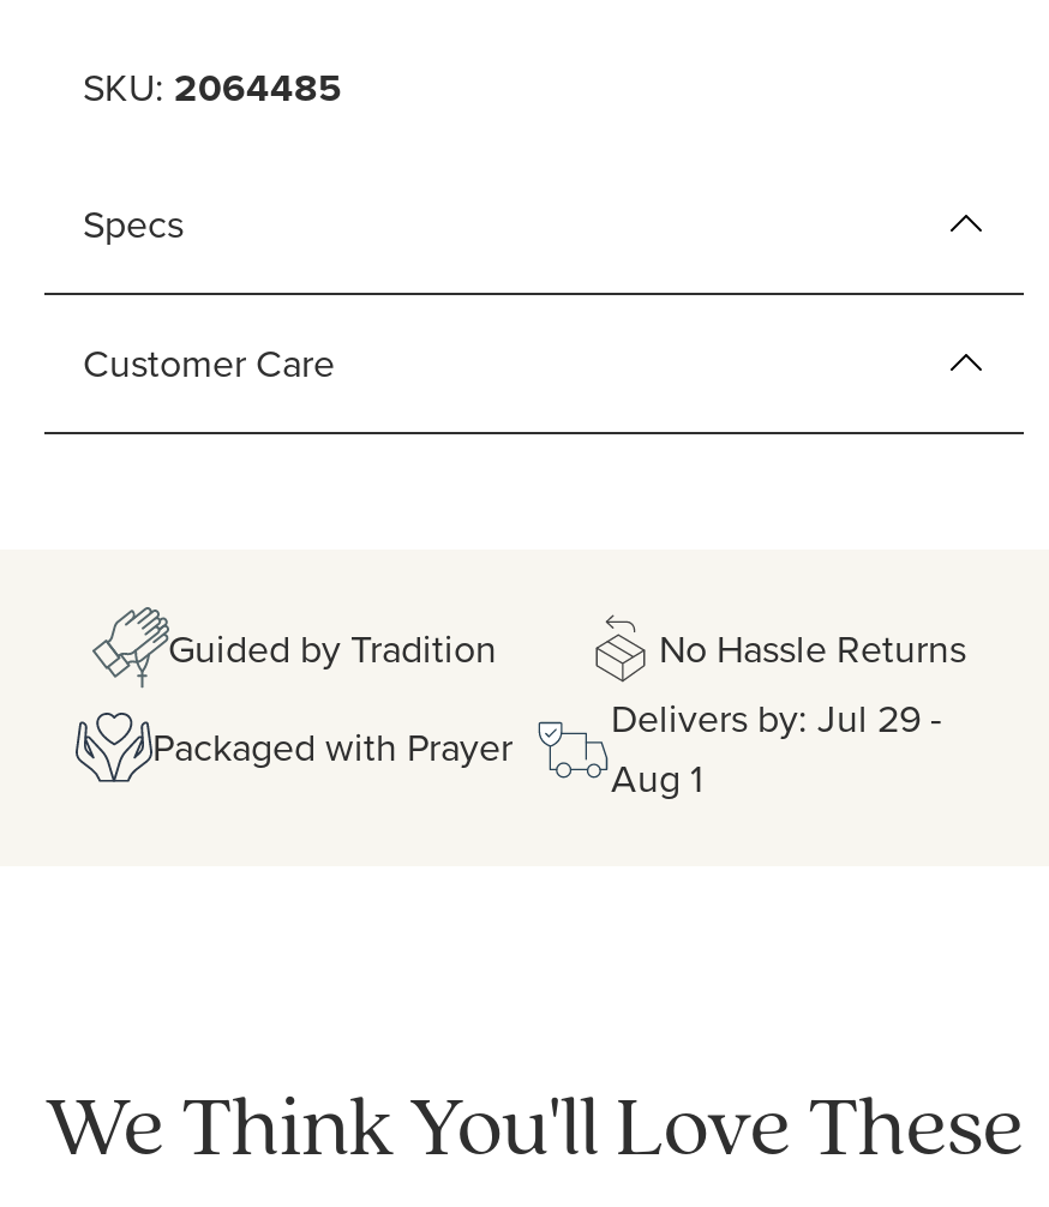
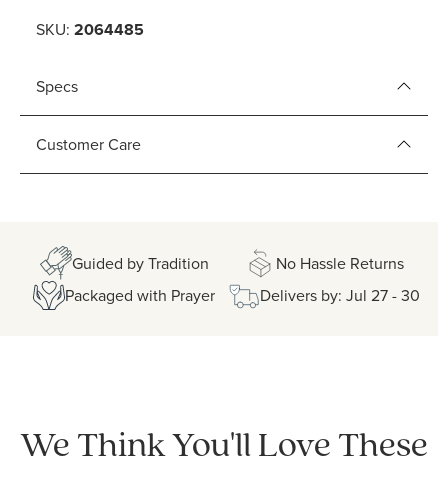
[611,690,942,803] Delivers by: Jul 29 - | Aug 1 -> [260,284,420,306] Delivers by: Jul 27 - 30

